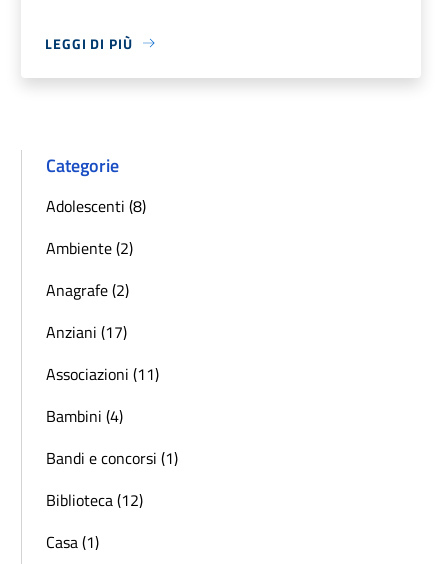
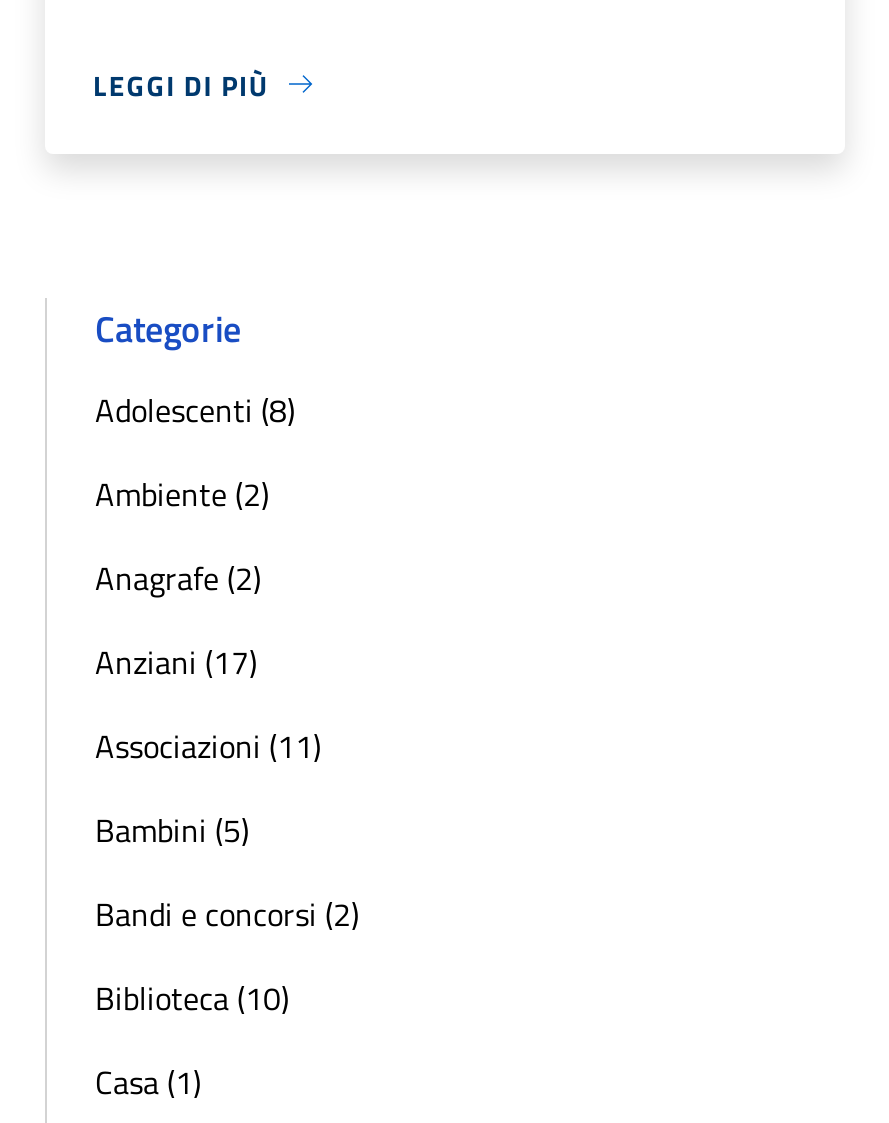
[46,404,123,428] Bambini (4) -> [95,806,249,854] Bambini (5)
[46,446,178,470] Bandi e concorsi (1) -> [95,890,359,938] Bandi e concorsi (2)
[46,488,143,512] Biblioteca (12) -> [95,974,289,1022] Biblioteca (10)

